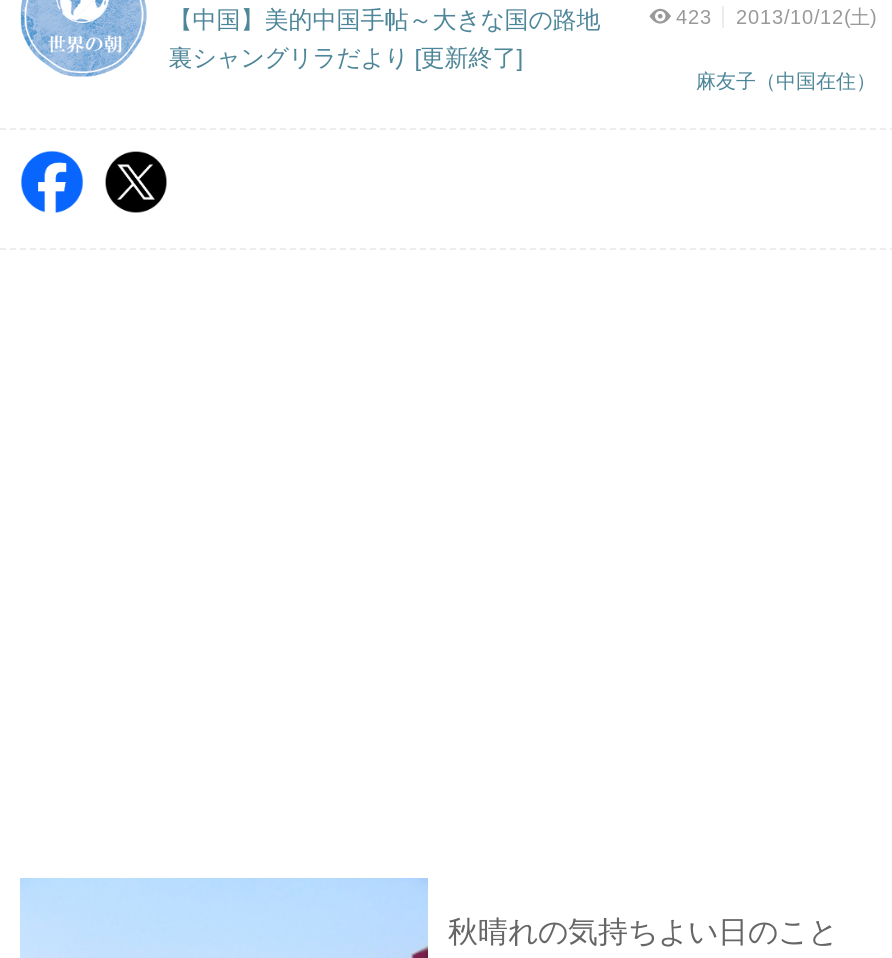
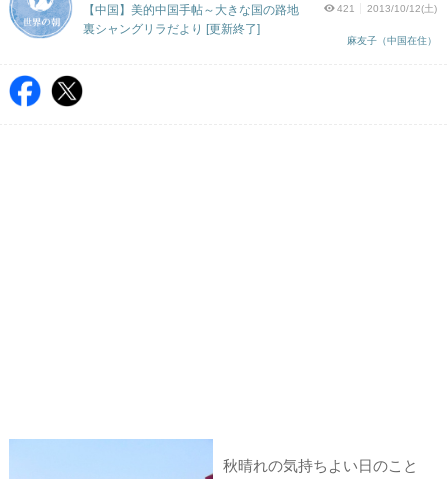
[676,6,876,28] 423 2013/10/12(土) -> [337,3,437,14] 421 2013/10/12(土)

